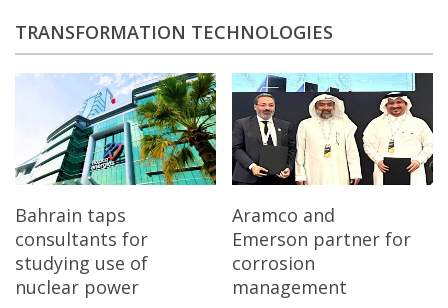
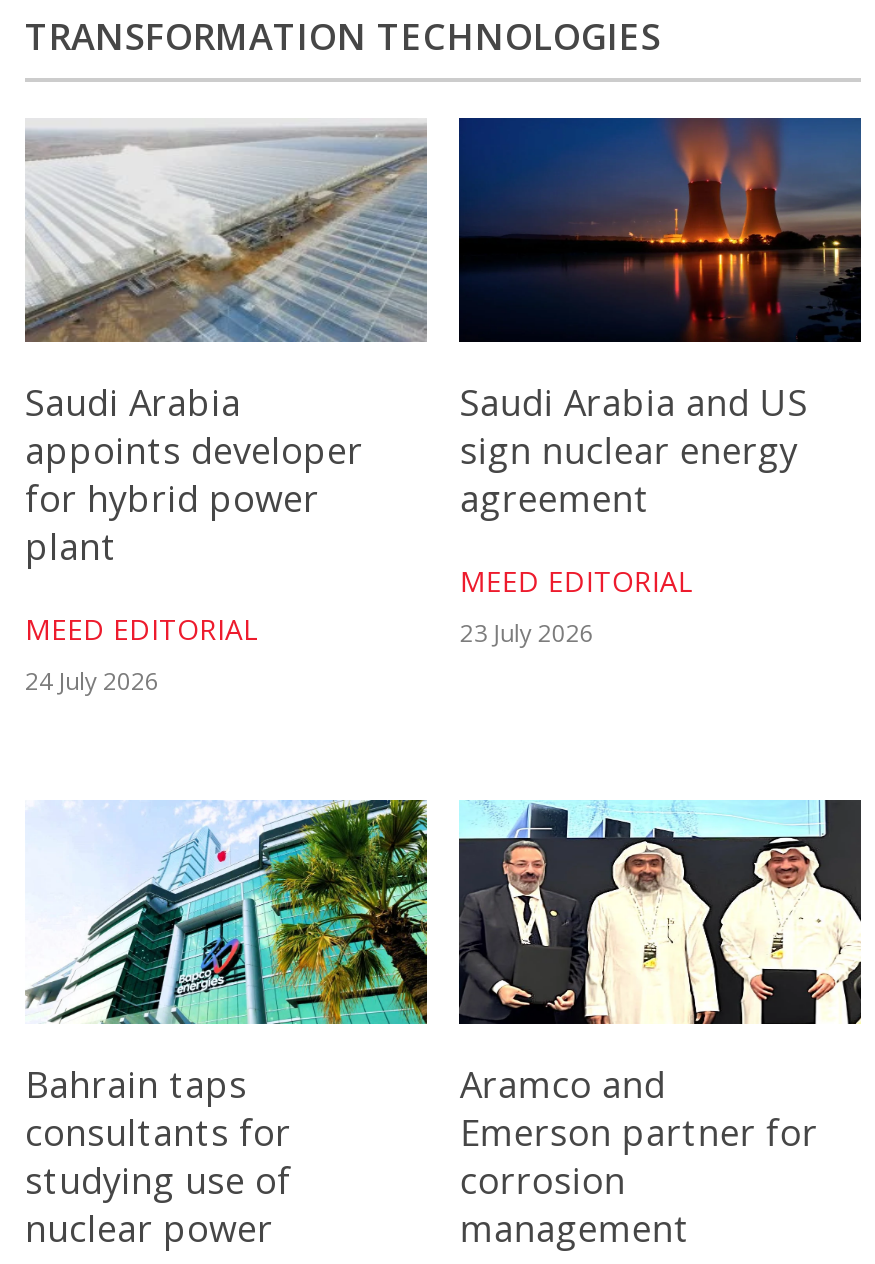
none -> [23,122,427,697] [image] | Saudi Arabia | appoints developer | for hybrid power | plant | MEED EDITORIAL | 24 July 2026
none -> [457,116,863,649] [image] | Saudi Arabia and US | sign nuclear energy | agreement | MEED EDITORIAL | 23 July 2026

